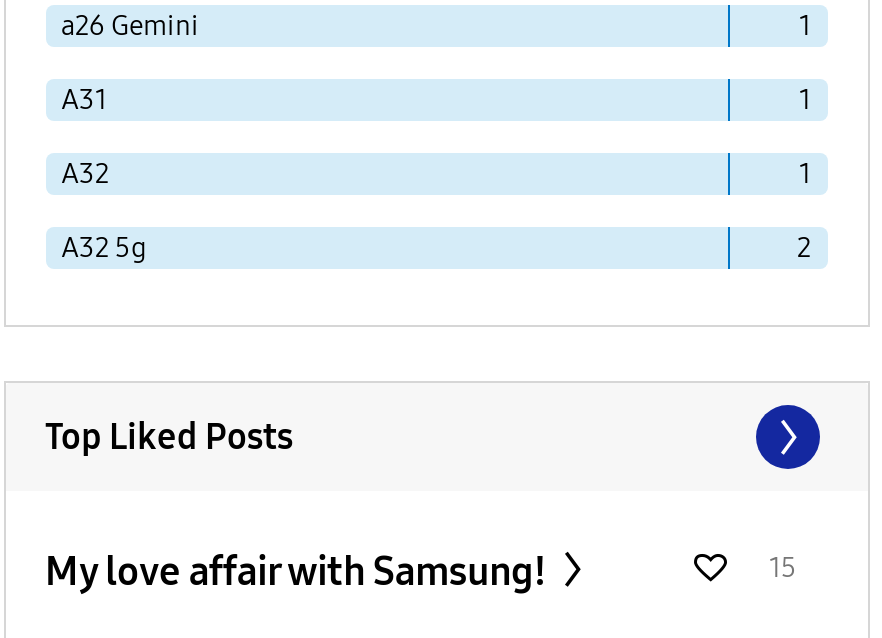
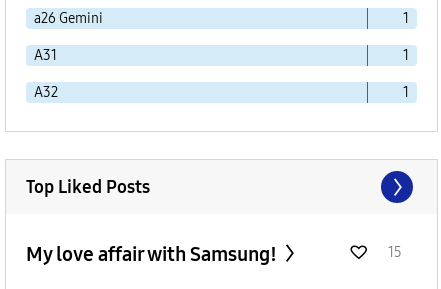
[61,231,811,265] A32 5g | 2 -> none

